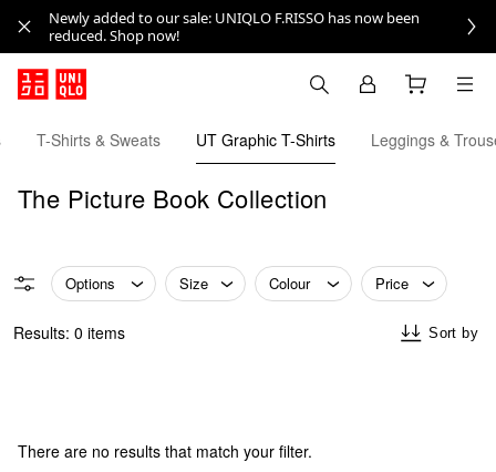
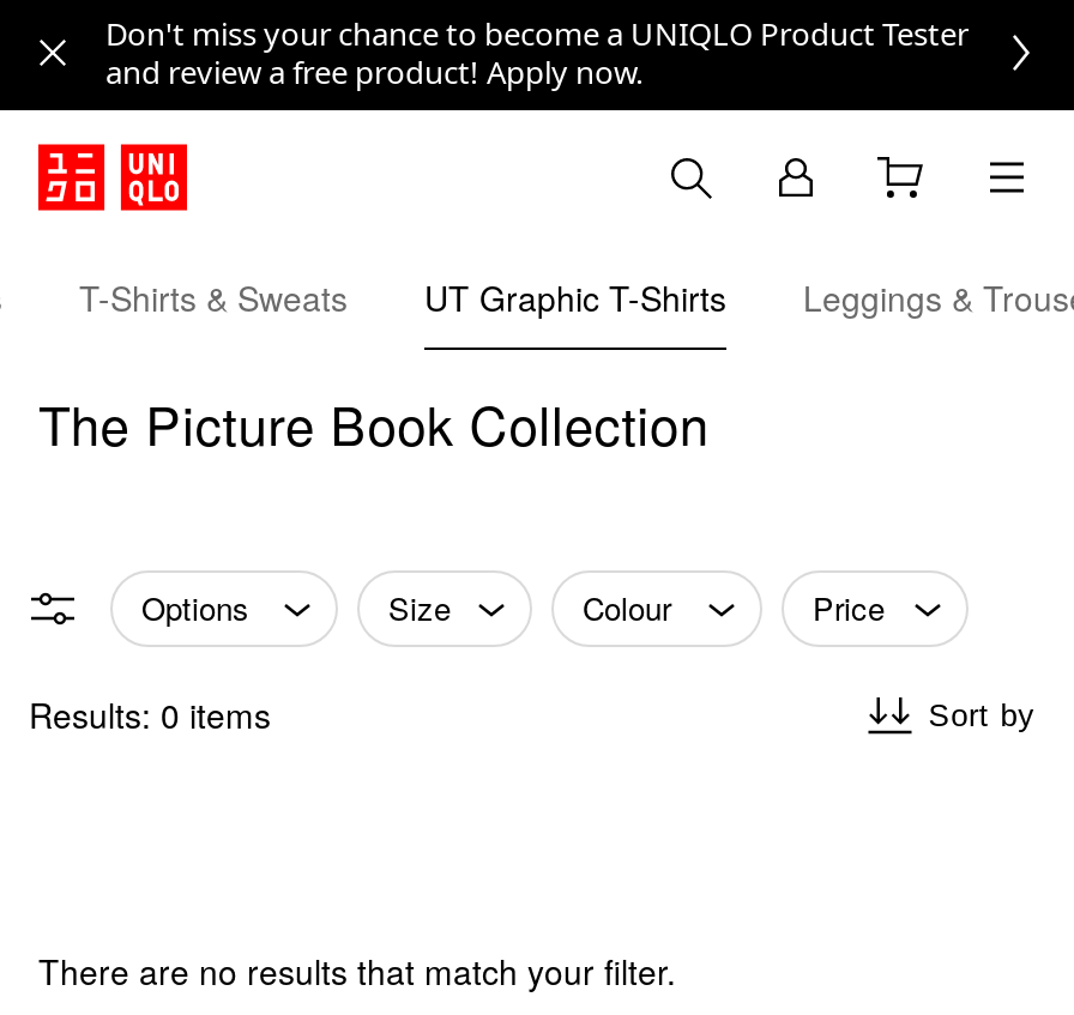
[49,8,420,45] Newly added to our sale: UNIQLO F.RISSO has now been | reduced. Shop now! -> [105,12,969,93] Don't miss your chance to become a UNIQLO Product Tester | and review a free product! Apply now.

